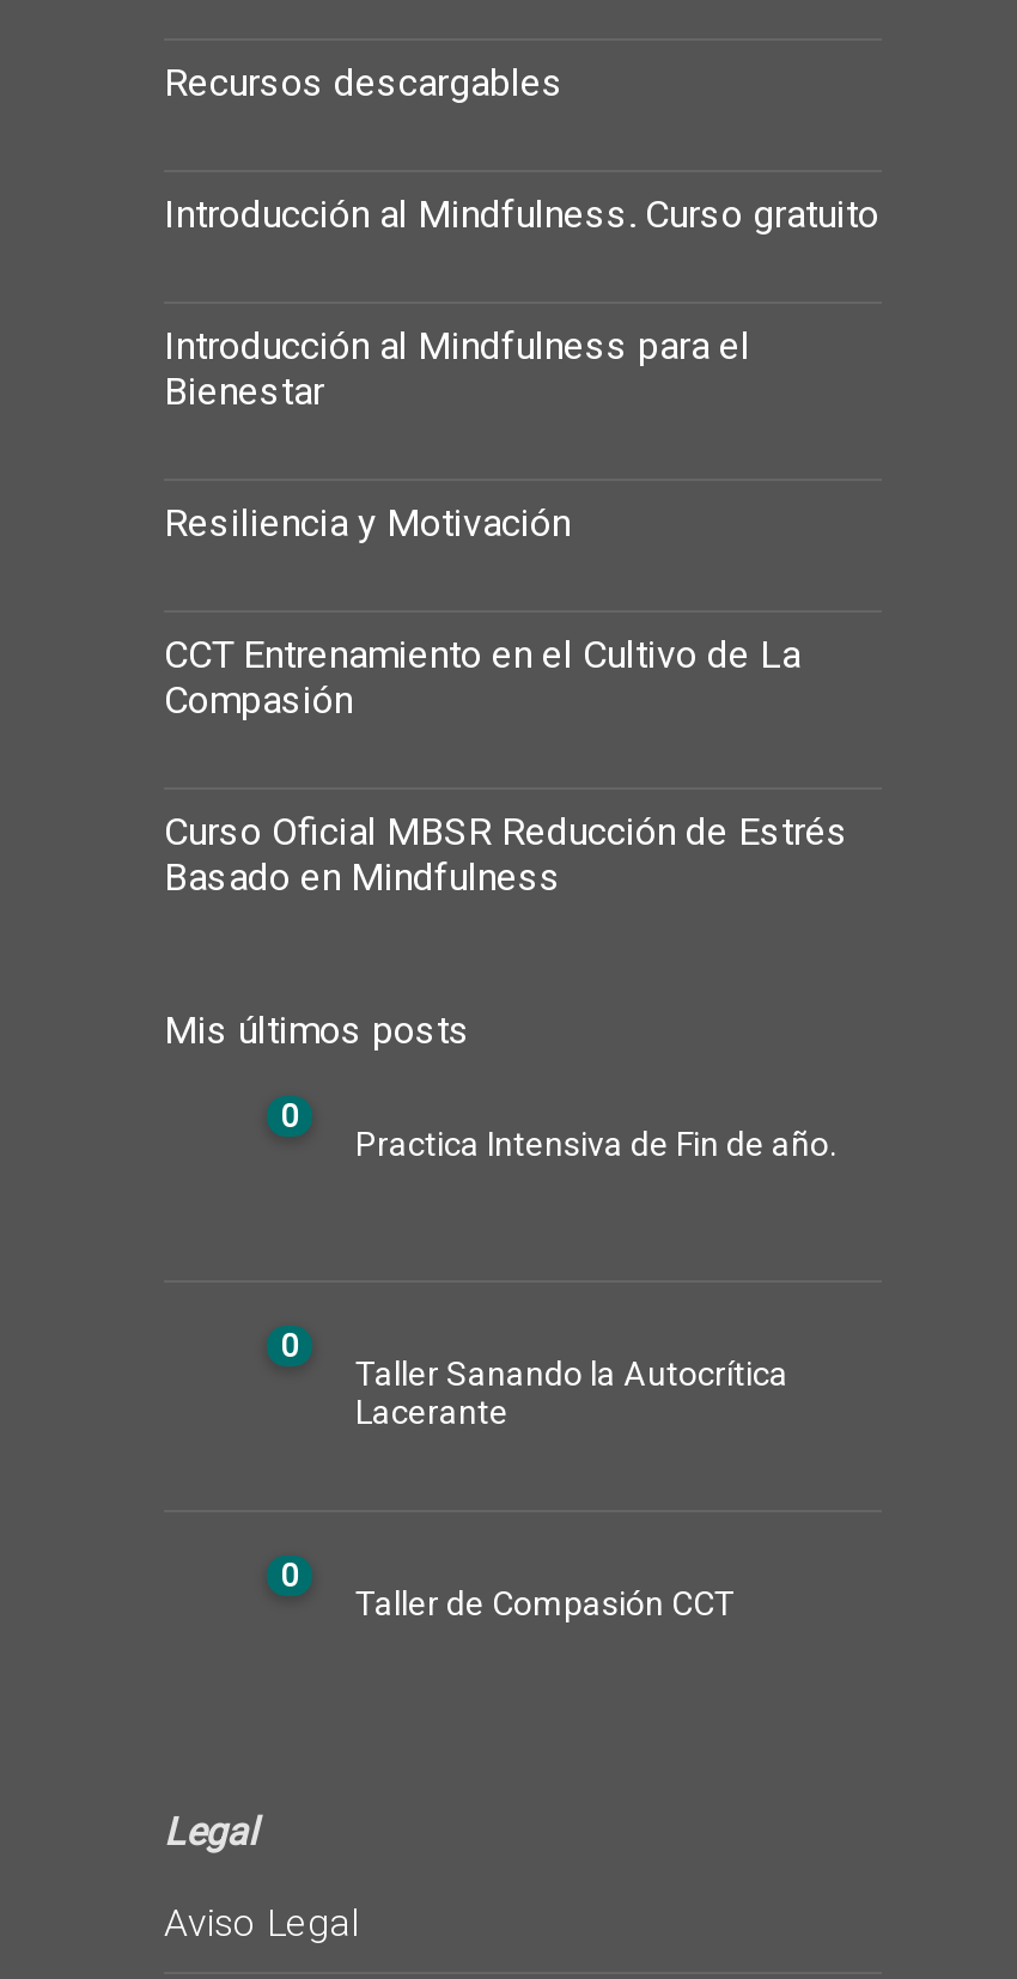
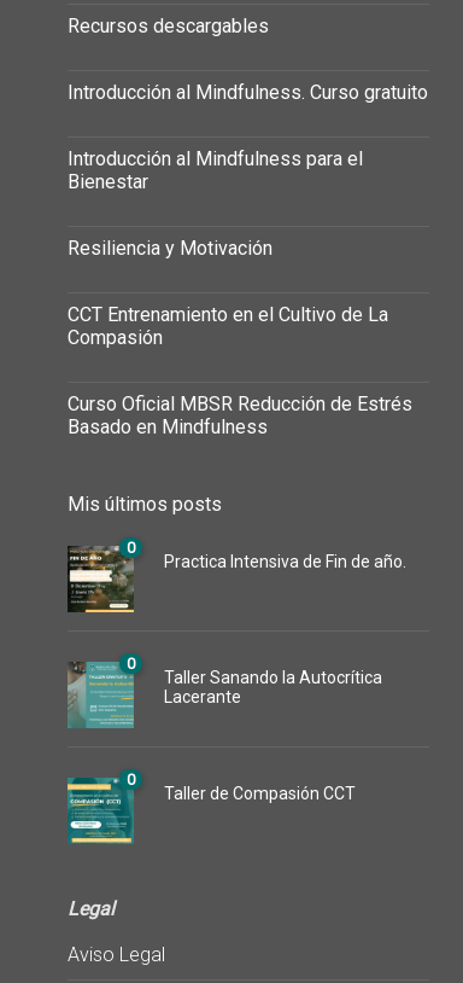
none -> [66,545,135,613] [image]
none -> [66,661,135,729] [image]
none -> [66,776,135,845] [image]

